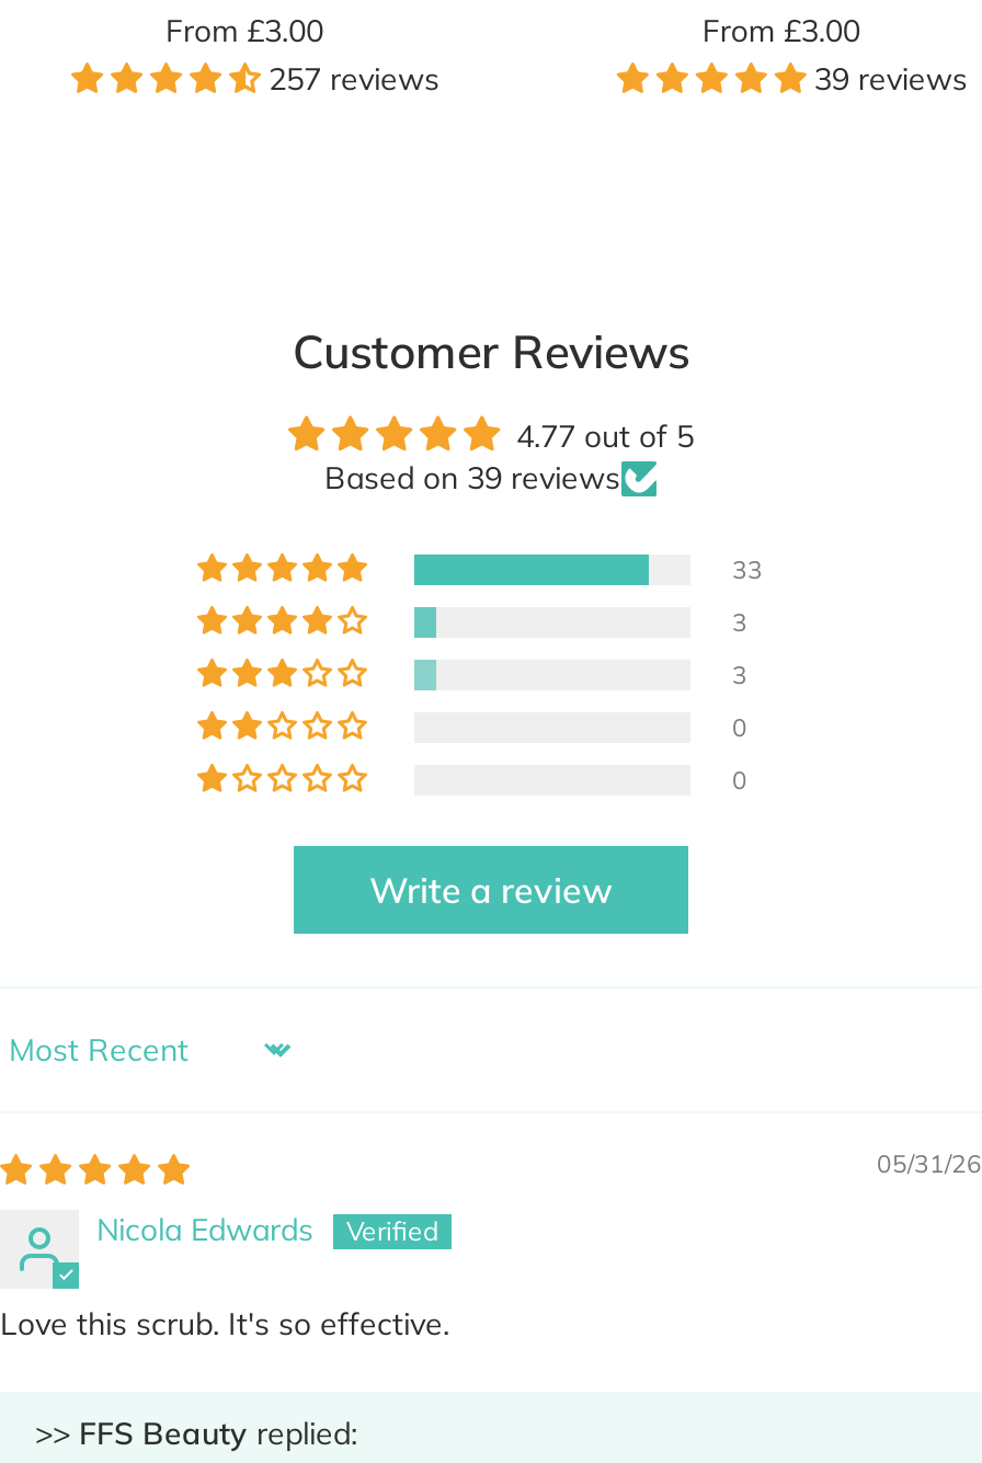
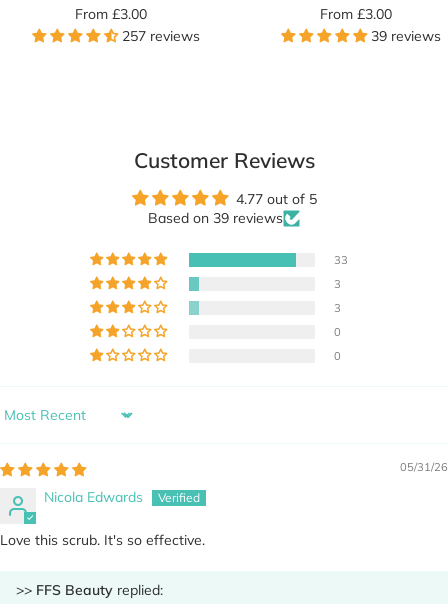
[369,868,613,912] Write a review -> none

